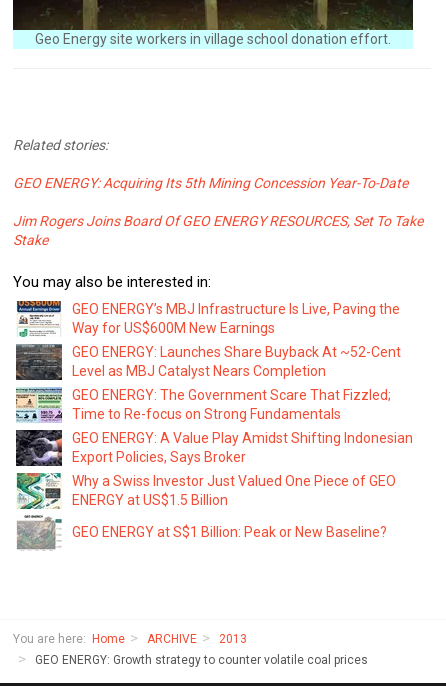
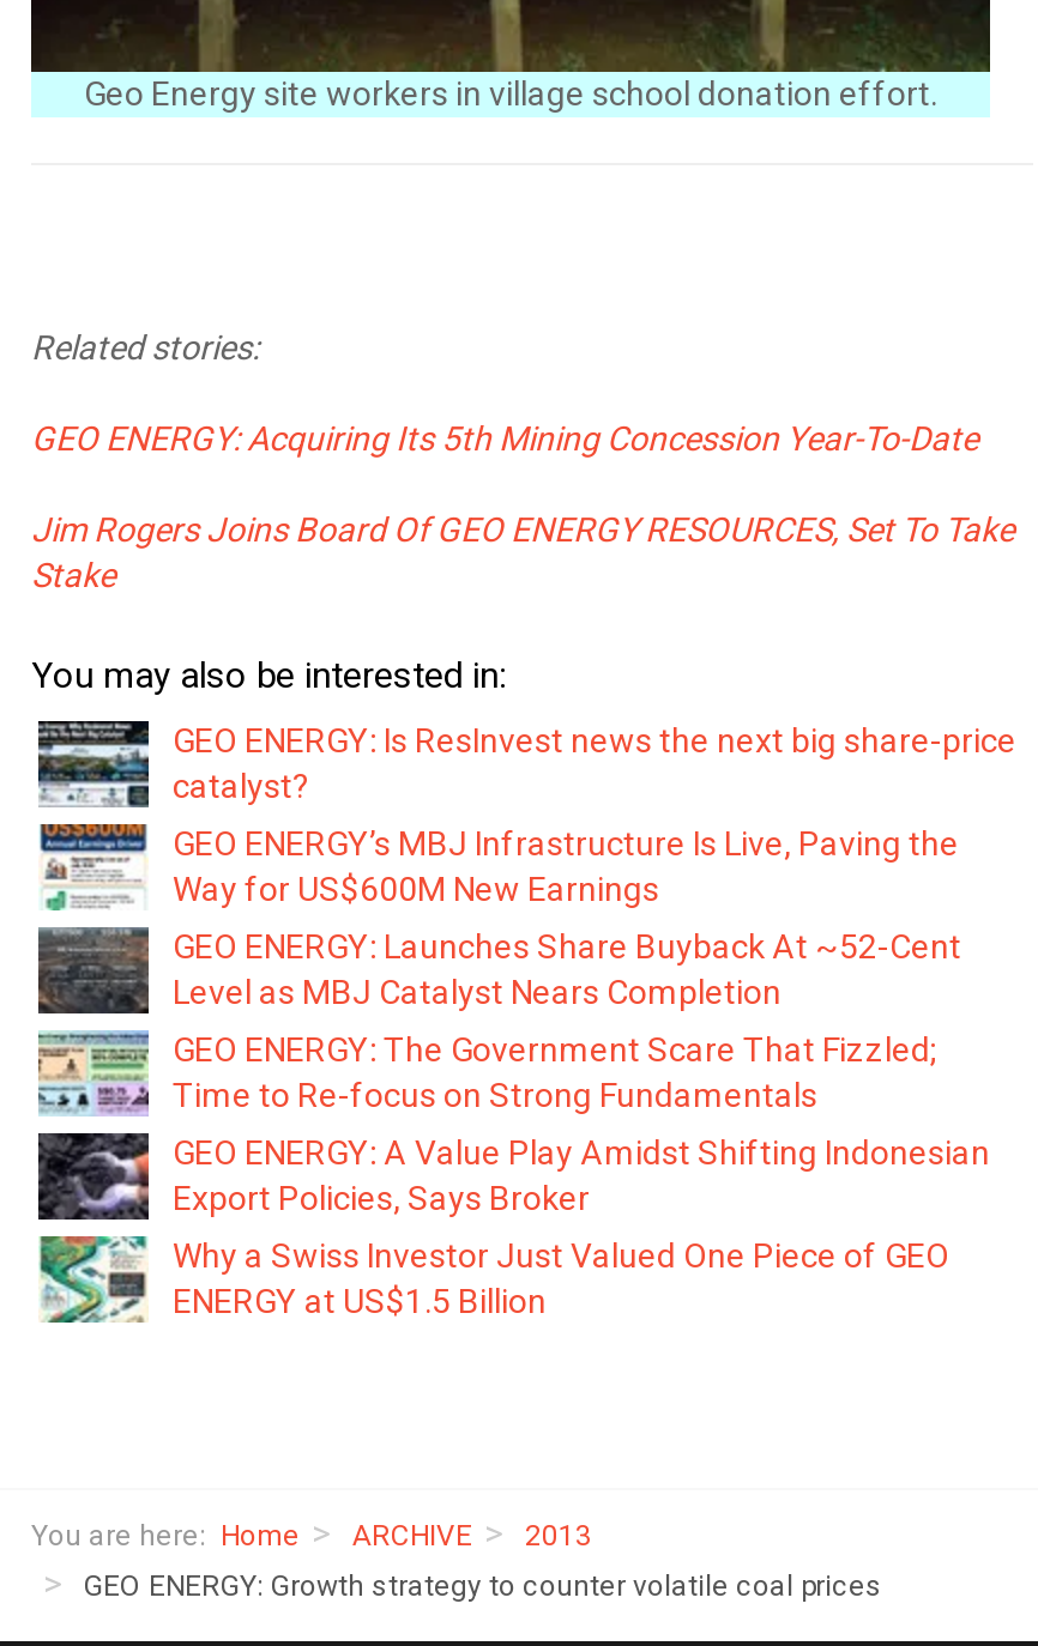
none -> [36,719,1016,810] [image] | GEO ENERGY: Is ResInvest news the next big share-price | catalyst?
moved [72,301,413,508] -> [173,824,990,1320]: GEO ENERGY’s MBJ Infrastructure Is Live, Paving the | Way for US$600M New Earnings | GEO ENERGY: Launches Share Buyback At ~52-Cent | ... | Why a Swiss Investor Just Valued One Piece of GEO | ENERGY at US$1.5 Billion
[17,515,387,550] [image] | GEO ENERGY at S$1 Billion: Peak or New Baseline? -> none

